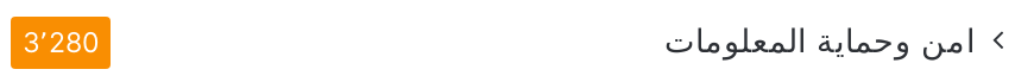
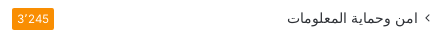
[23,25,99,58] 3٬280 -> [17,12,49,26] 3٬245

